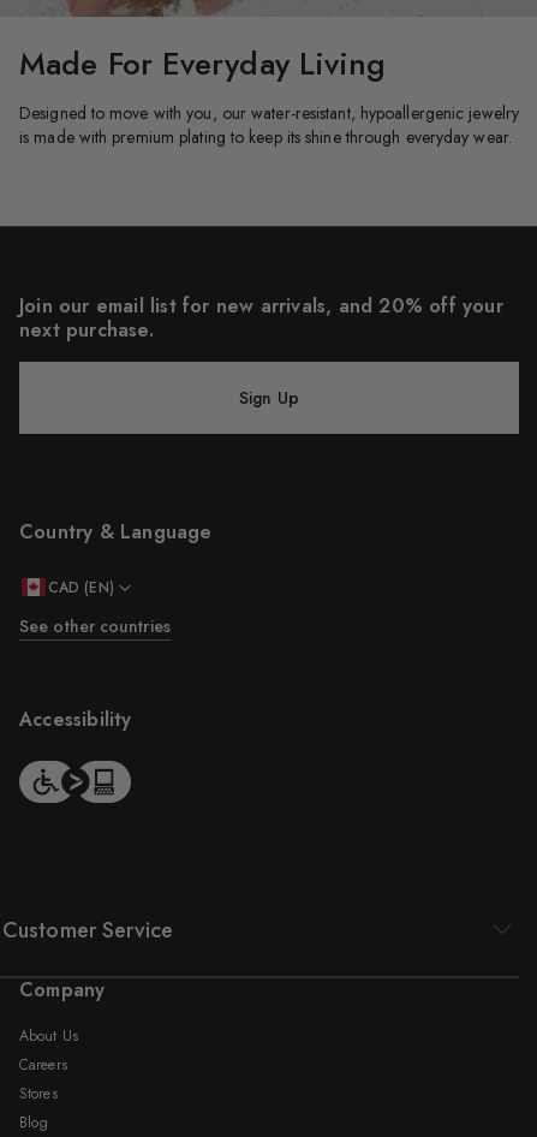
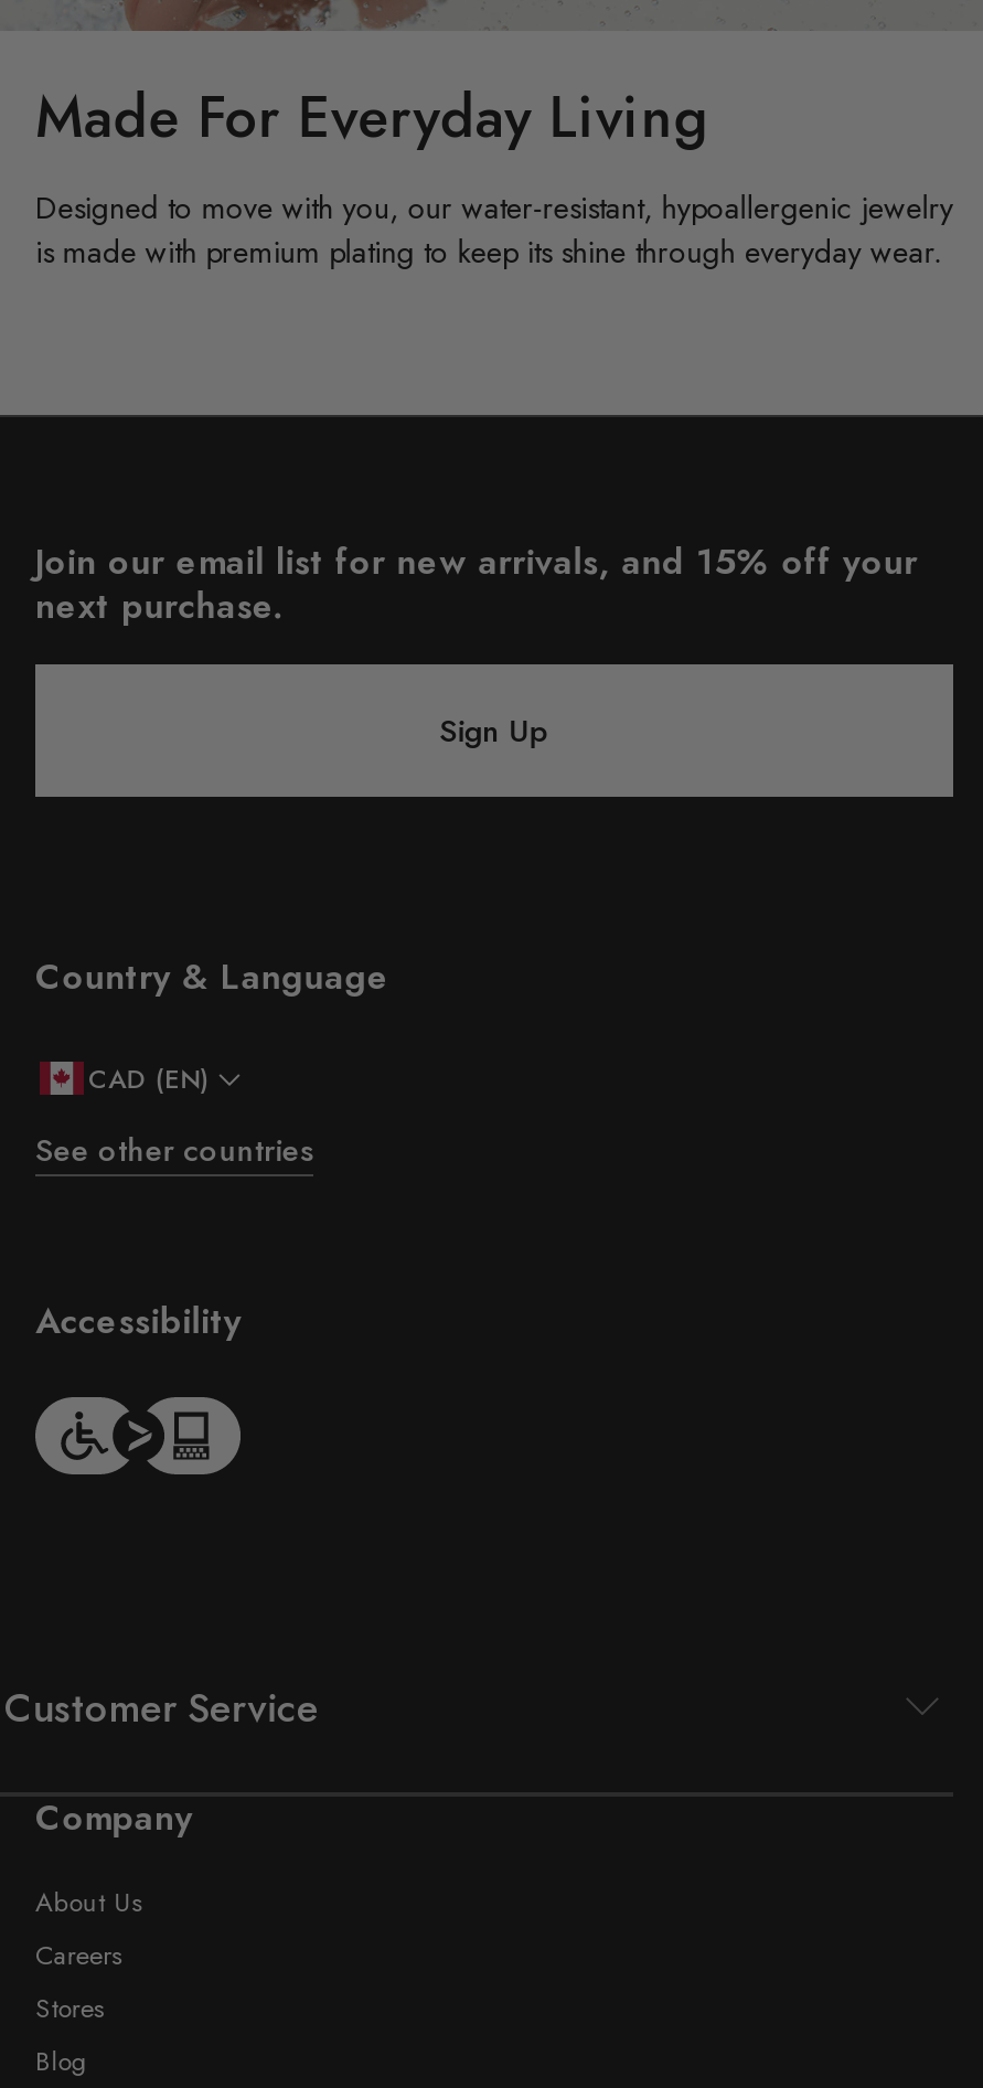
[19,292,503,320] Join our email list for new arrivals, and 20% off your -> [35,536,917,587] Join our email list for new arrivals, and 15% off your

